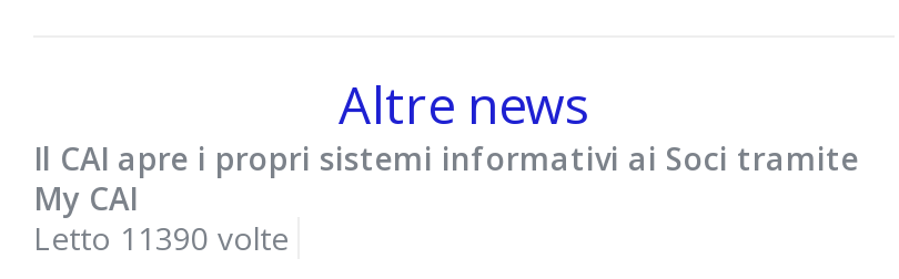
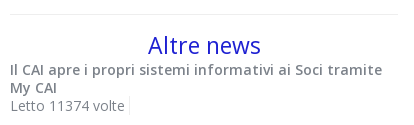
[33,217,289,259] Letto 11390 volte -> [10,96,125,115] Letto 11374 volte

